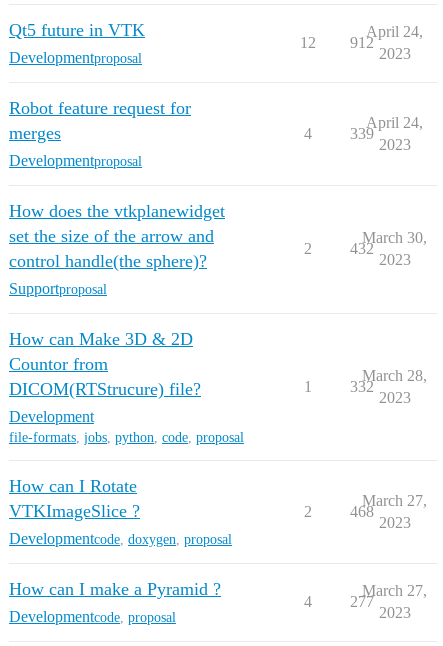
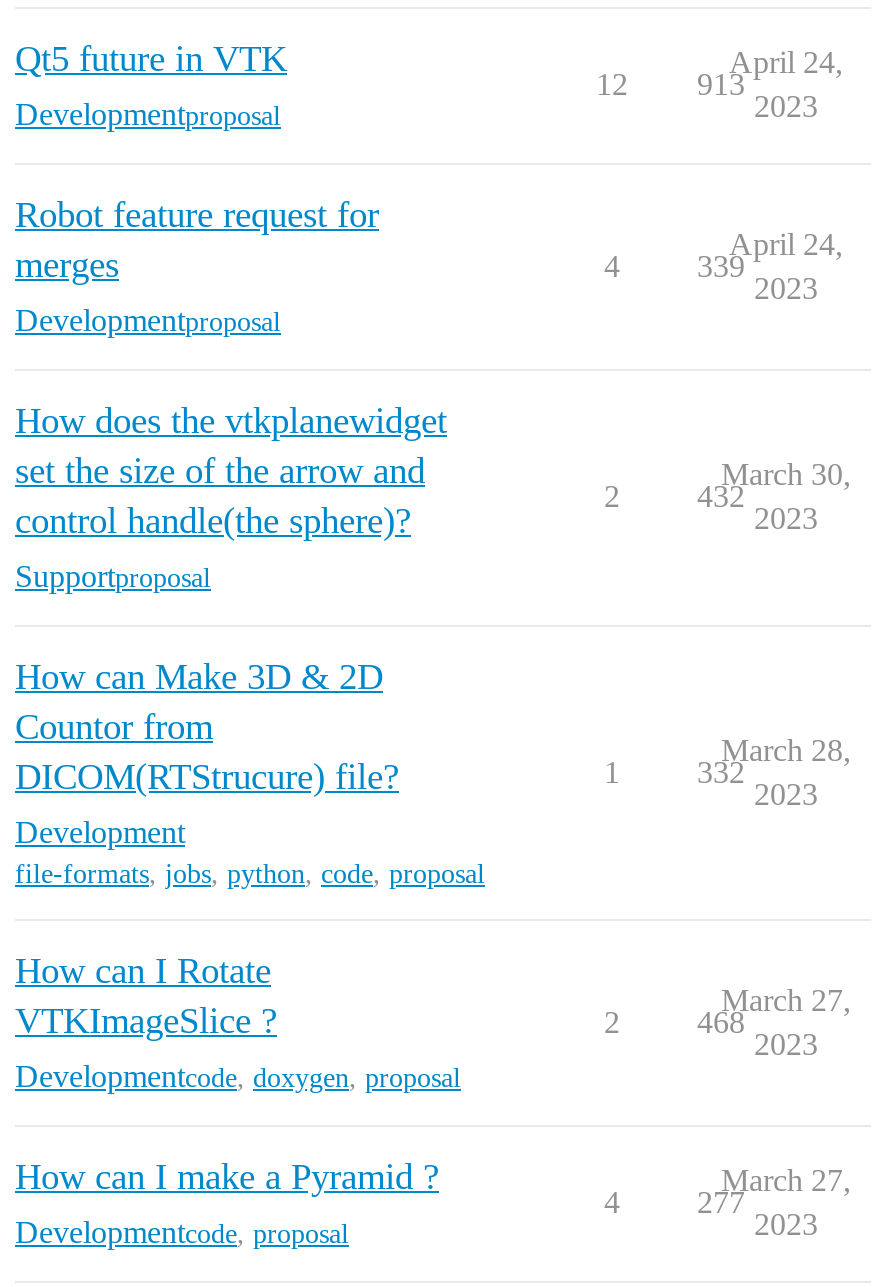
[350,34,374,51] 912 -> [697,67,745,101] 913

